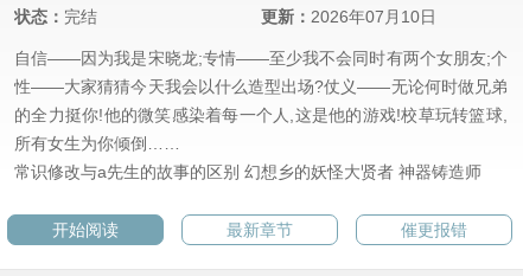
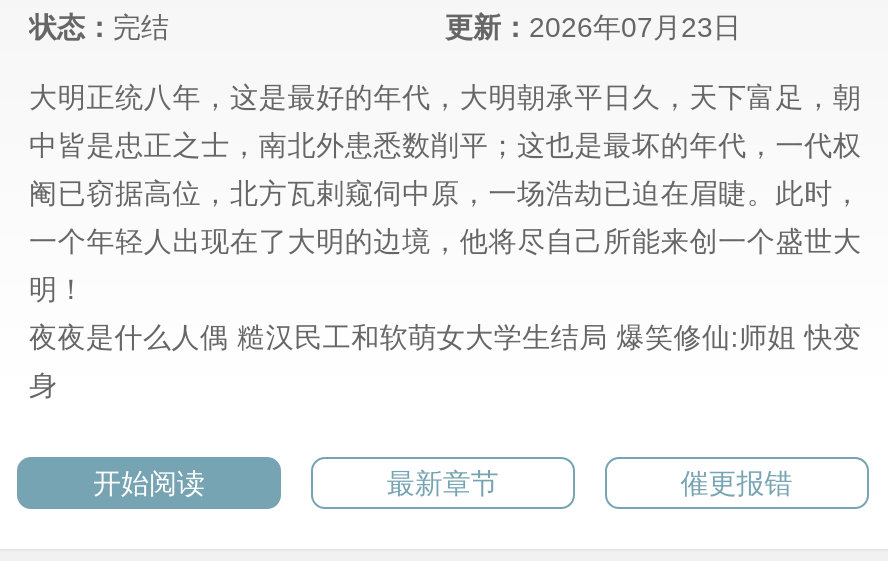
[14,8,508,182] 更新：2026年07月10日 | 自信——因为我是宋晓龙;专情——至少我不会同时有两个女朋友;个 | 性——大家猜猜今天我会以什么造型出场?仗义——无论何时做兄弟 | 的全力挺你!他的微笑感染着每一个人,这是他的游戏!校草玩转篮球, | 所有女生为你倾倒…… | 常识修改与a先生的故事的区别 幻想乡的妖怪大贤者 神器铸造师 -> [29,12,861,402] 更新：2026年07月23日 | 大明正统八年，这是最好的年代，大明朝承平日久，天下富足，朝 | 中皆是忠正之士，南北外患悉数削平；这也是最坏的年代，一代权 | 阉已窃据高位，北方瓦剌窥伺中原，一场浩劫已迫在眉睫。此时， | 一个年轻人出现在了大明的边境，他将尽自己所能来创一个盛世大 | 明！ | 夜夜是什么人偶 糙汉民工和软萌女大学生结局 爆笑修仙:师姐 快变 | 身

